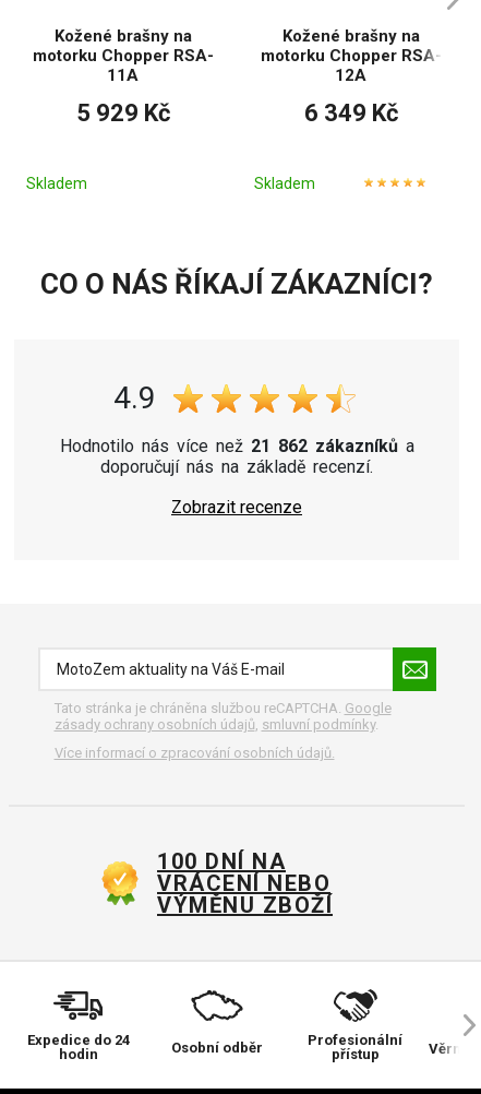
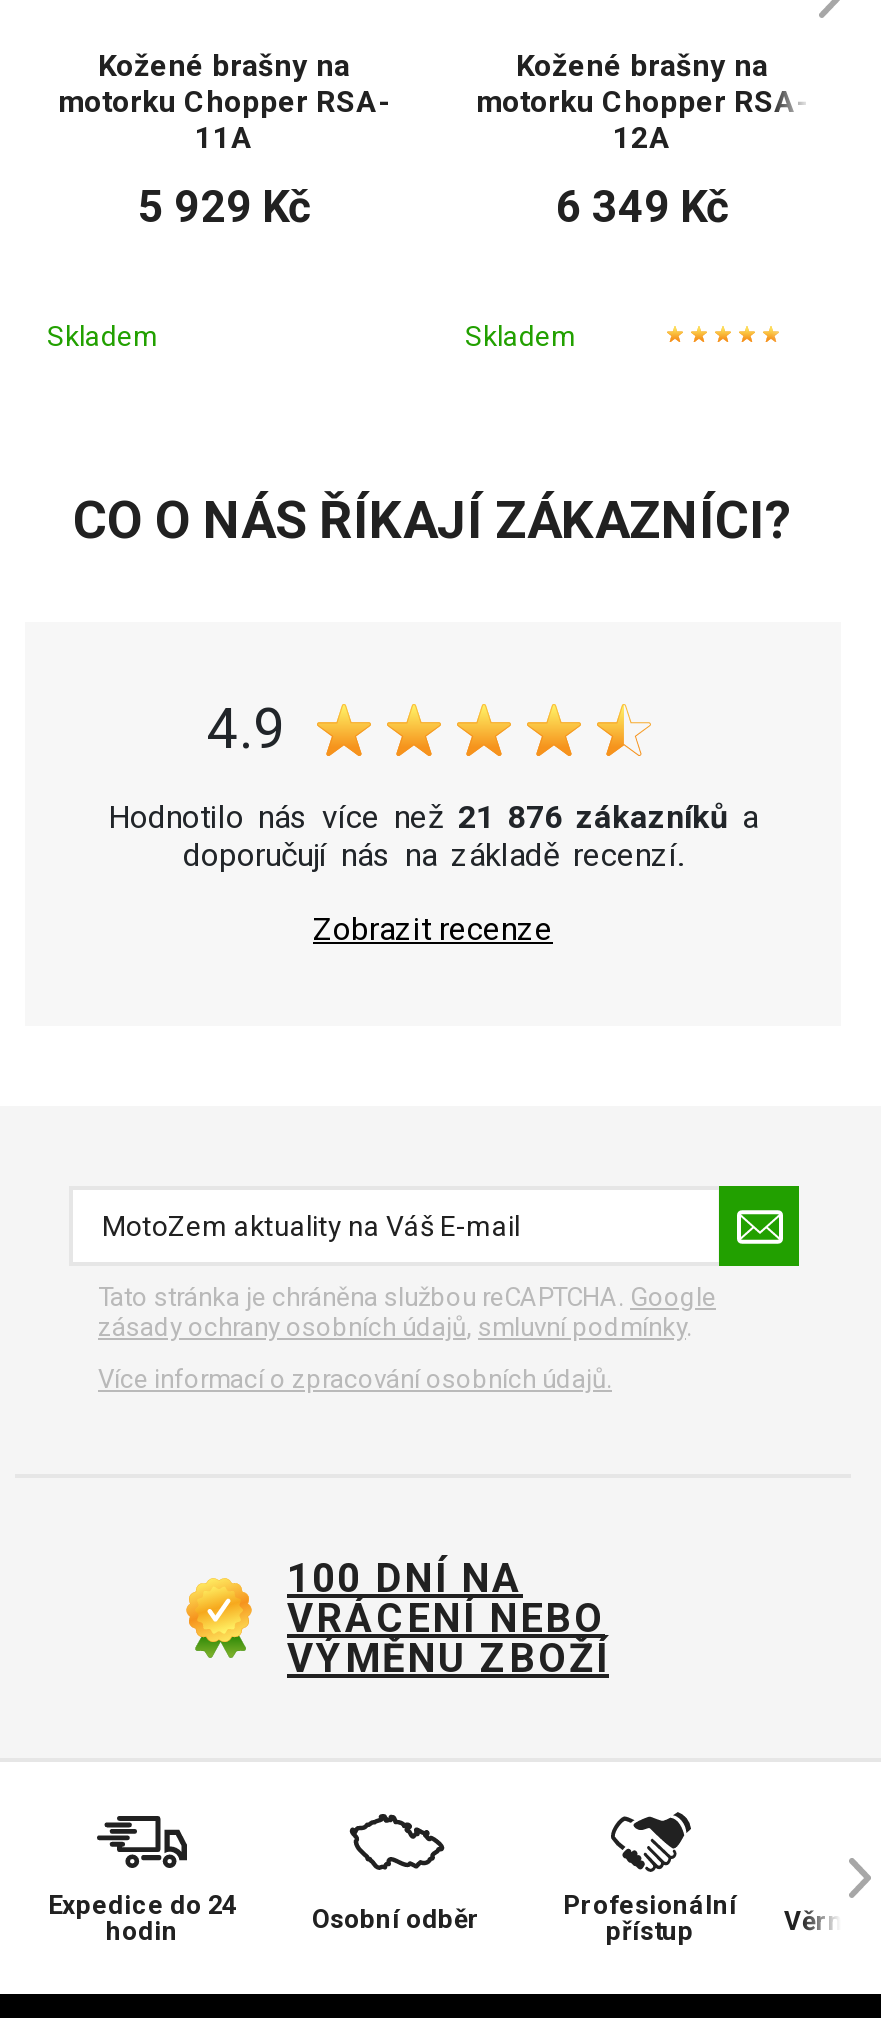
[59,436,414,456] Hodnotilo nás více než 21 862 zákazníků a -> [108,798,758,836] Hodnotilo nás více než 21 876 zákazníků a

